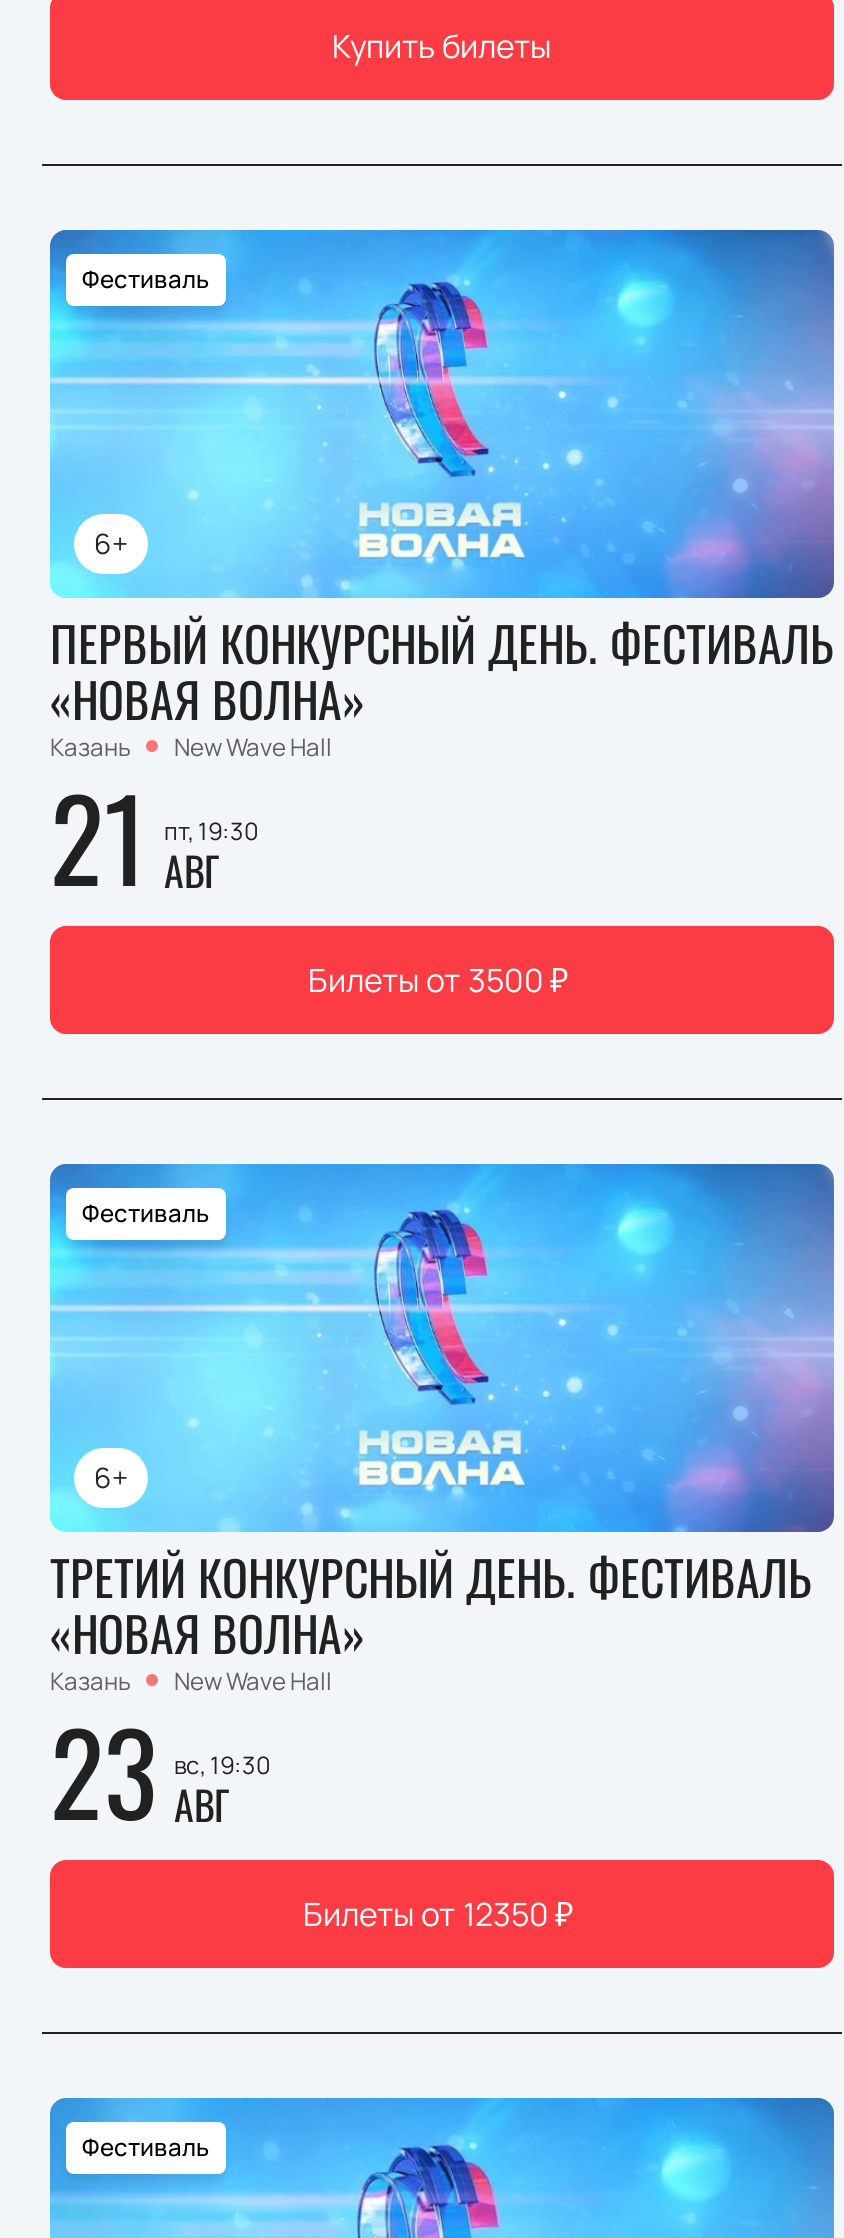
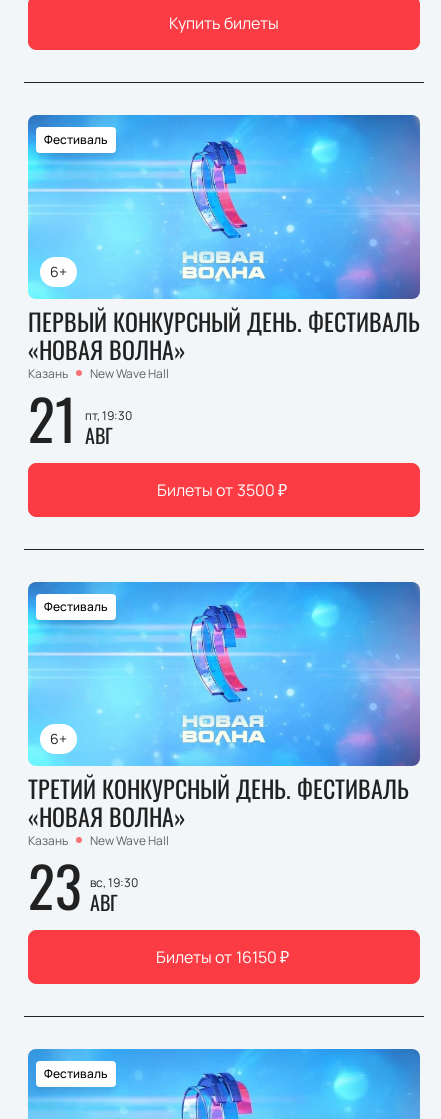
[303,1891,573,1935] Билеты от 12350 ₽ -> [155,946,288,968] Билеты от 16150 ₽

